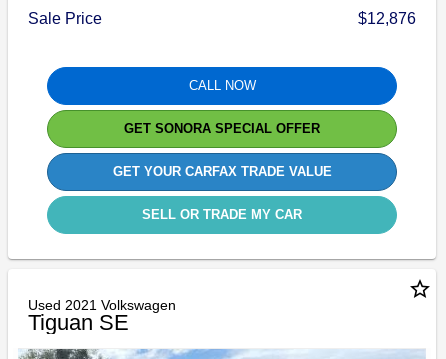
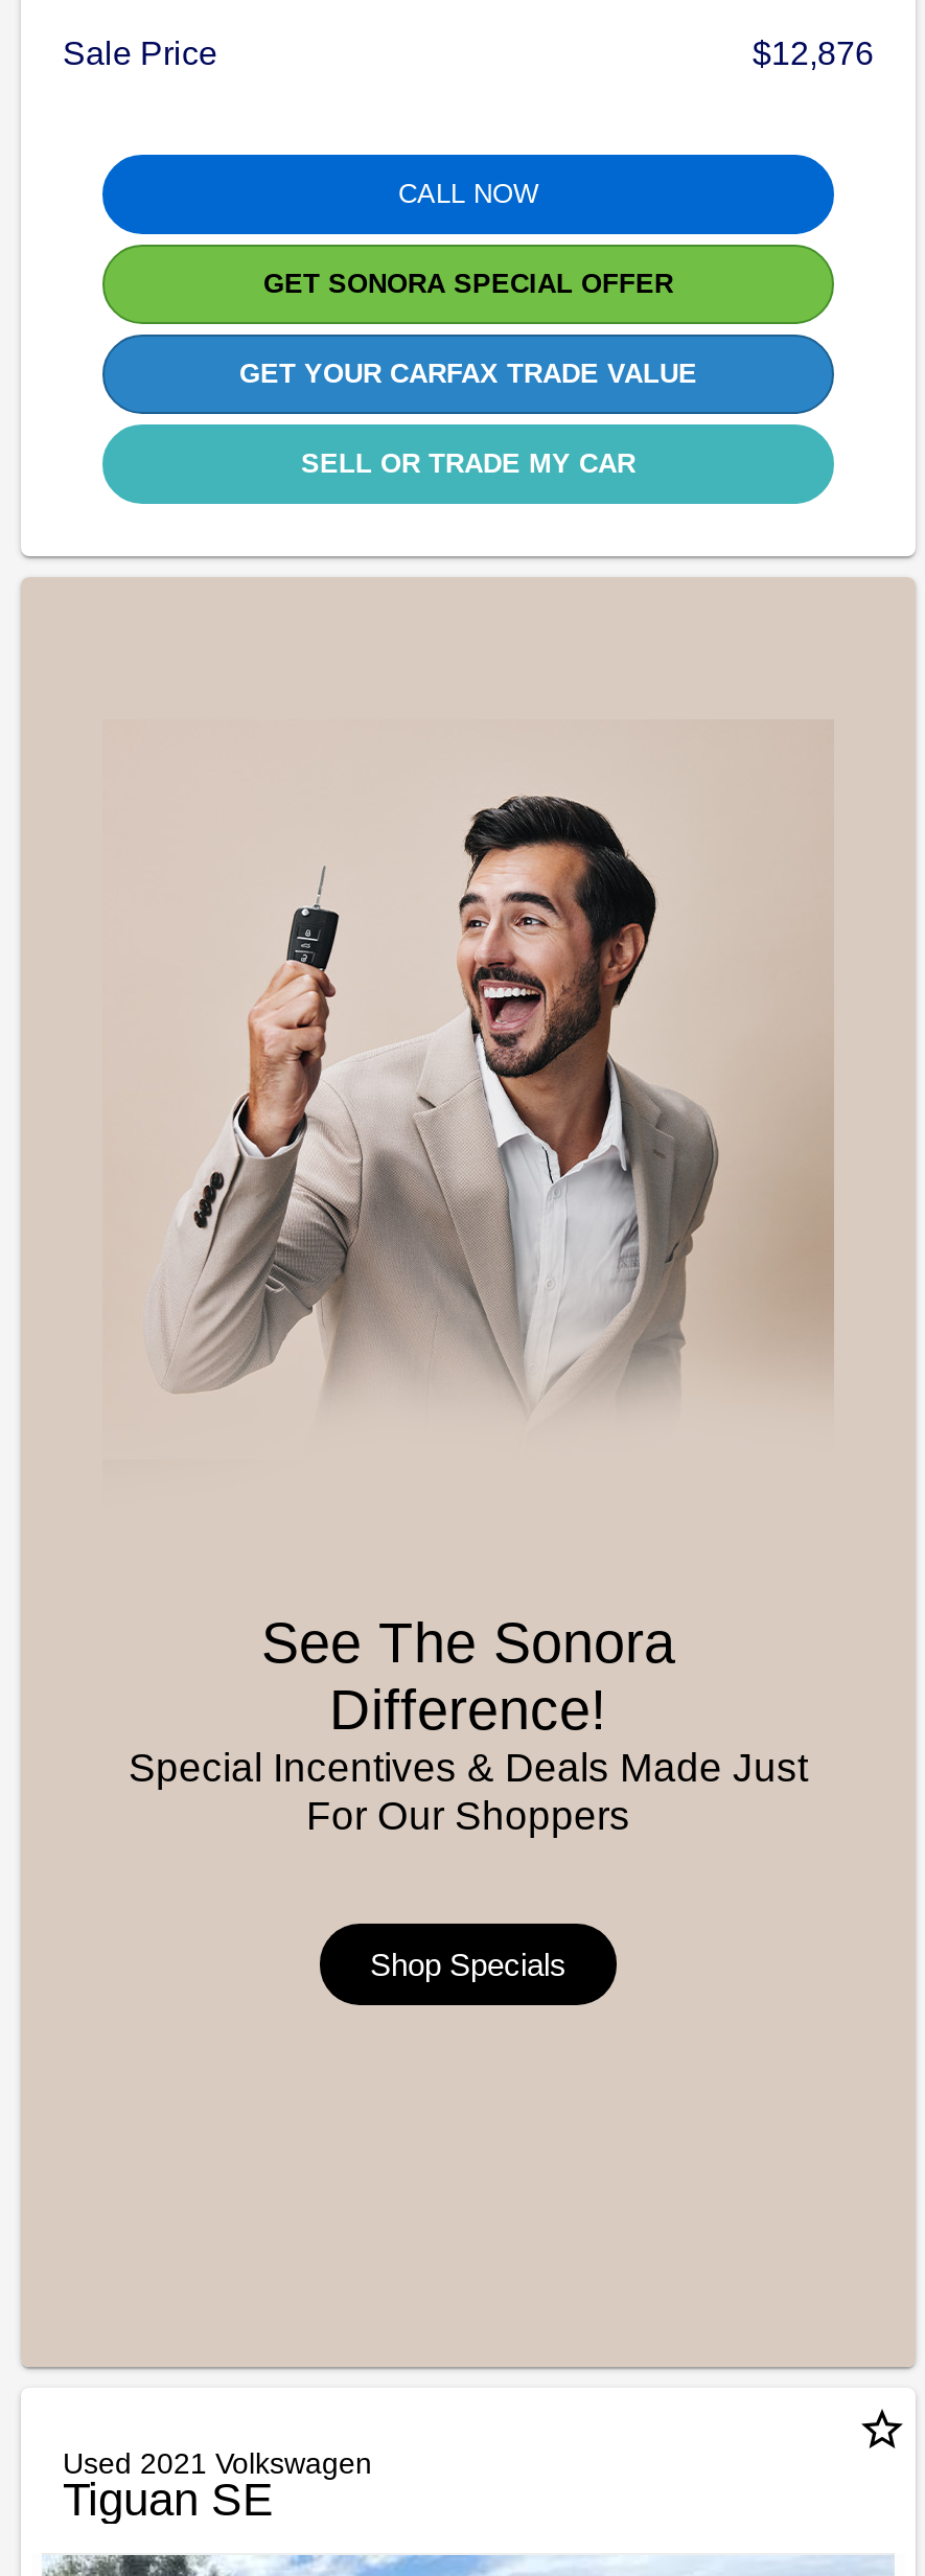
none -> [21,577,916,2365] [image] | See The Sonora | Difference! | Special Incentives & Deals Made Just | For Our Shoppers | Shop Specials

